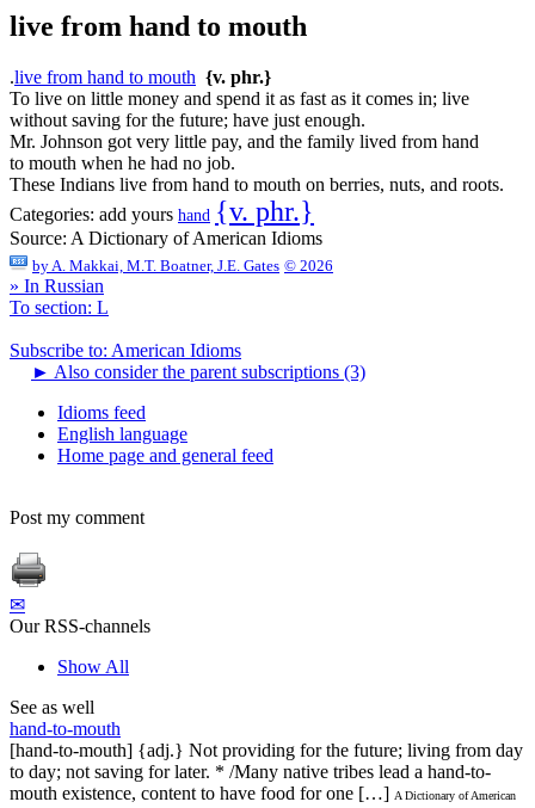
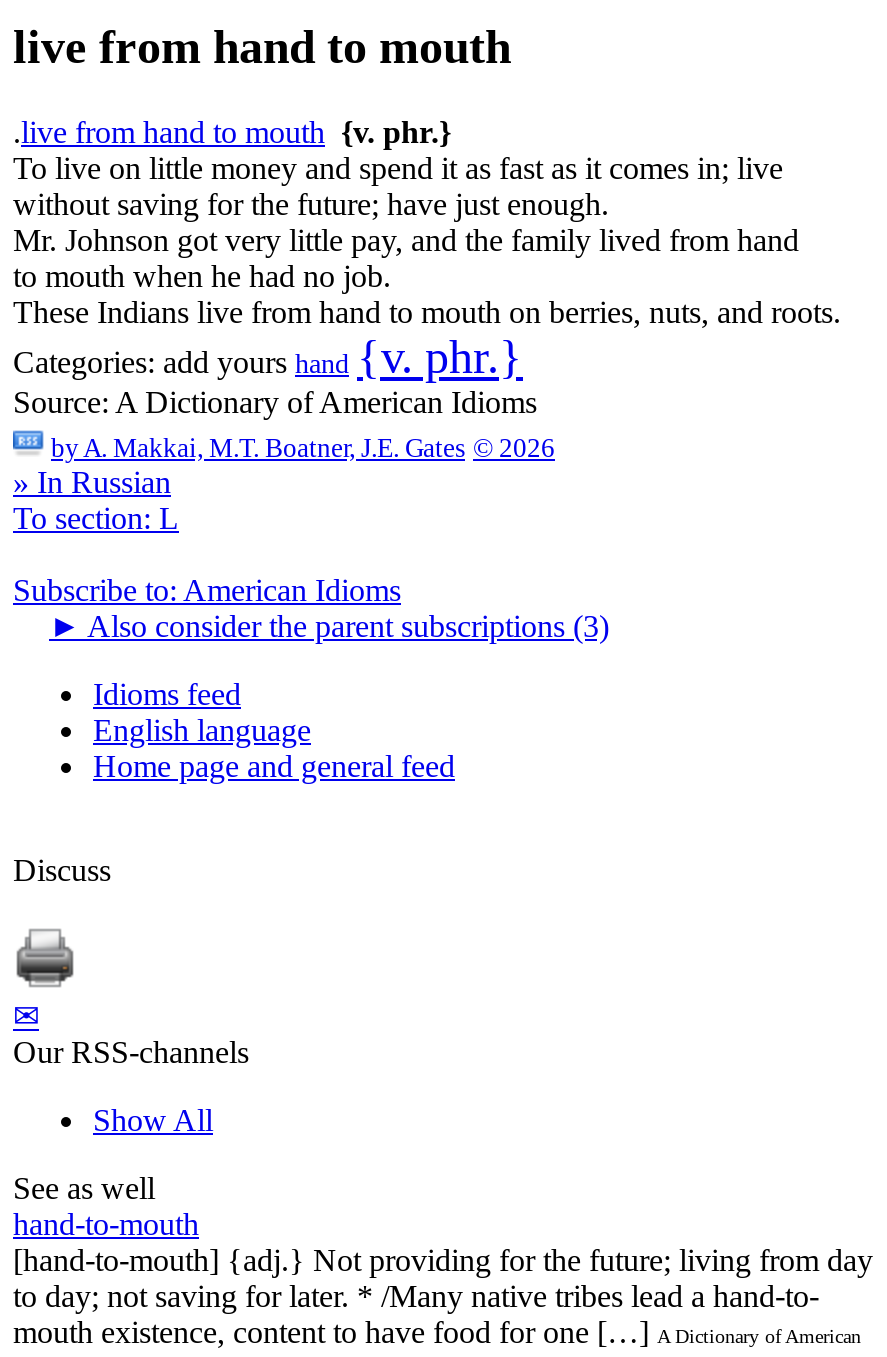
[10,507,144,527] Post my comment -> [13,853,111,887] Discuss

